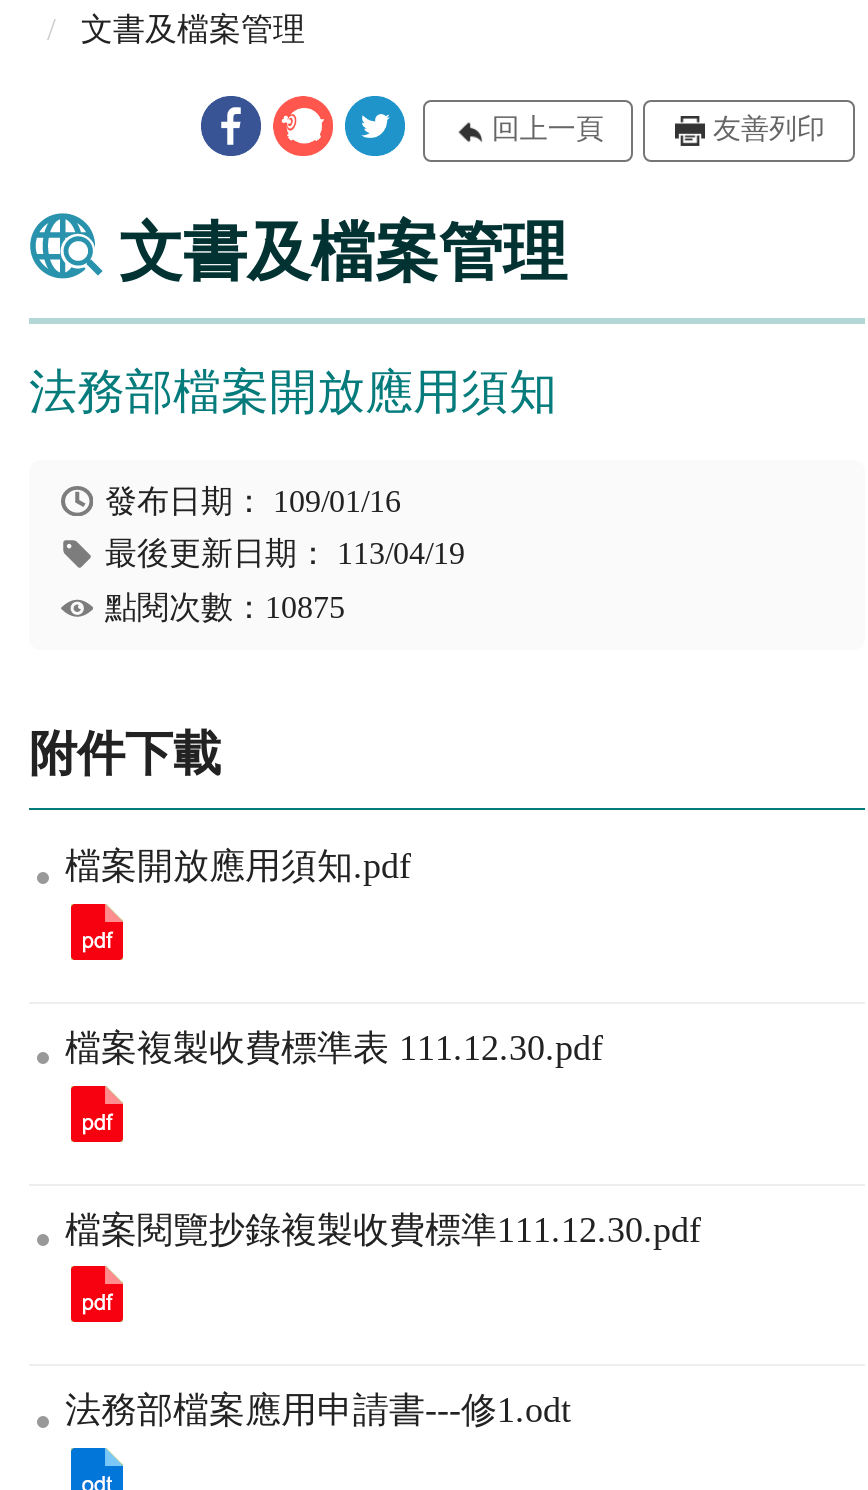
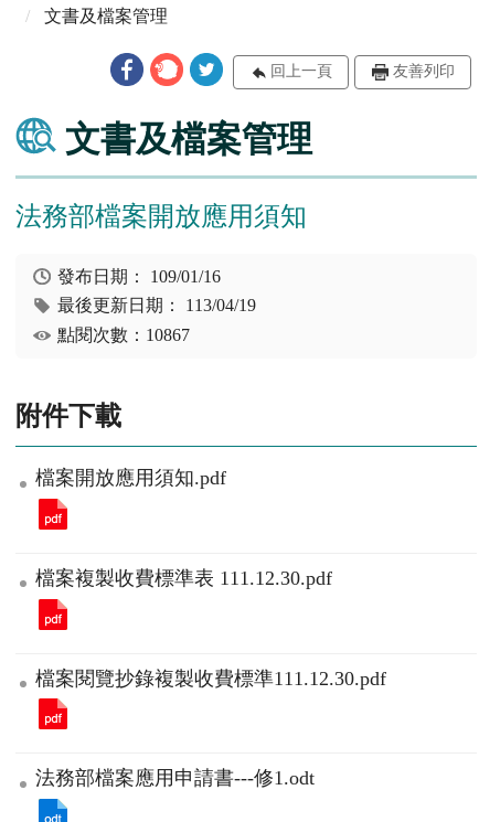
[105,590,345,624] 點閱次數：10875 -> [57,325,190,344] 點閱次數：10867

